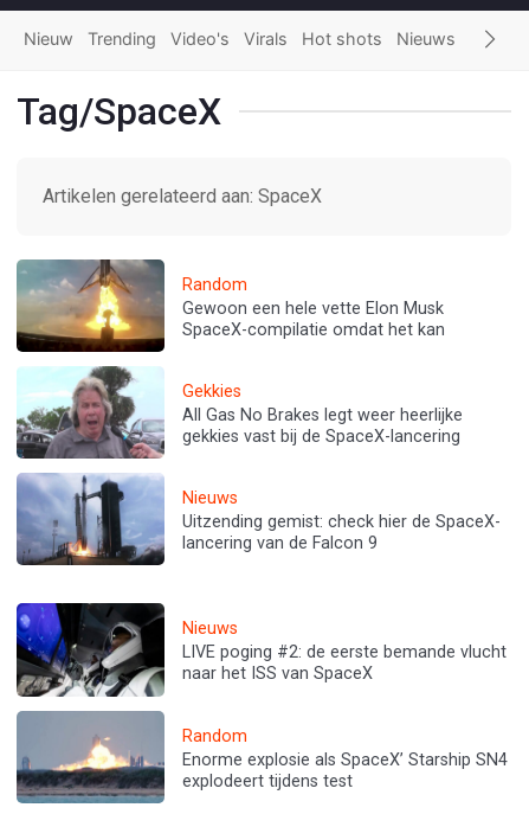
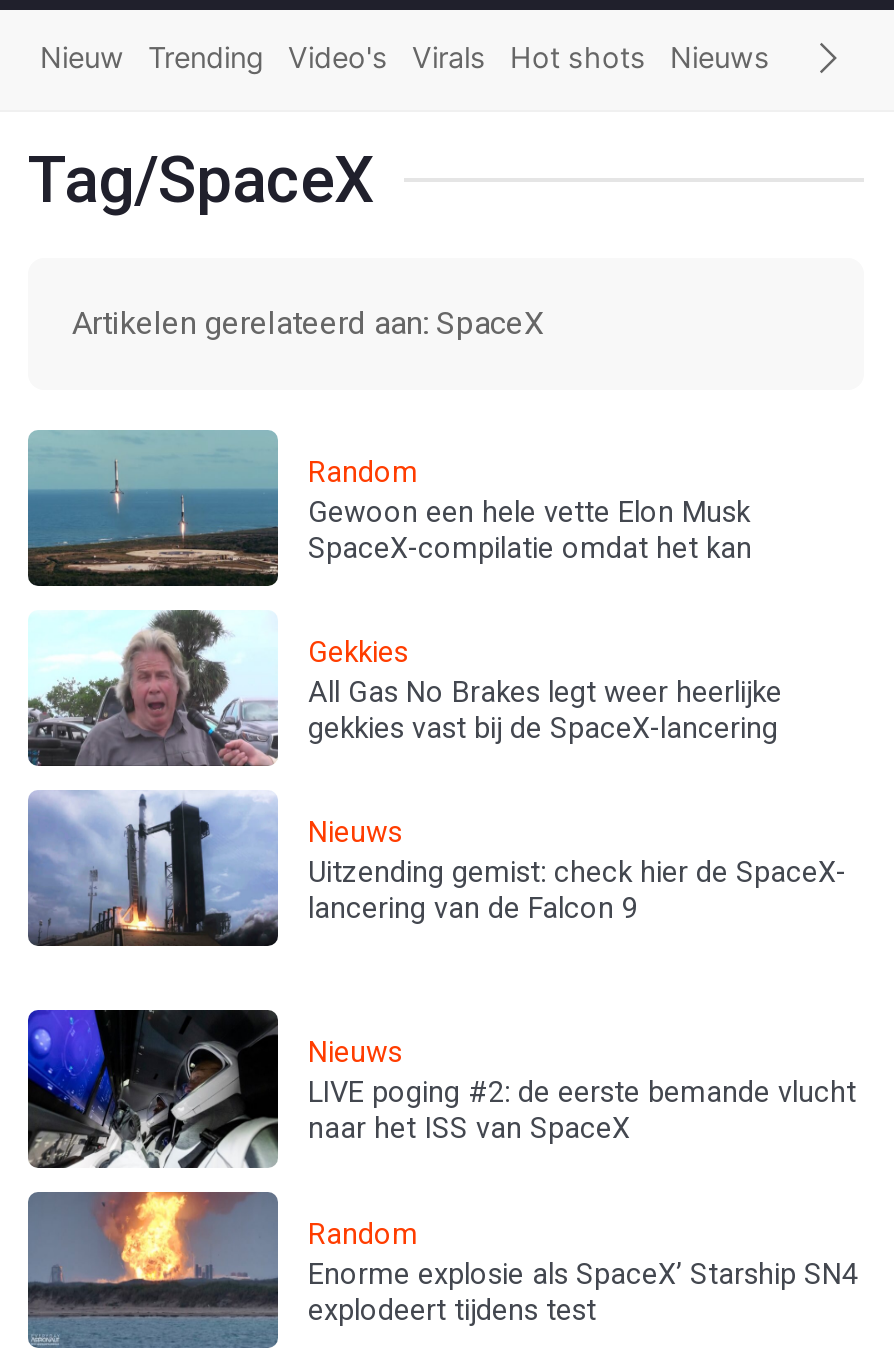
[15,258,164,351] [image] -> [26,430,280,584] [image]
[17,710,164,797] [image] -> [28,1190,278,1342] [image]

